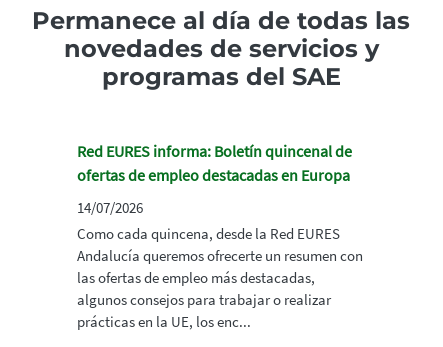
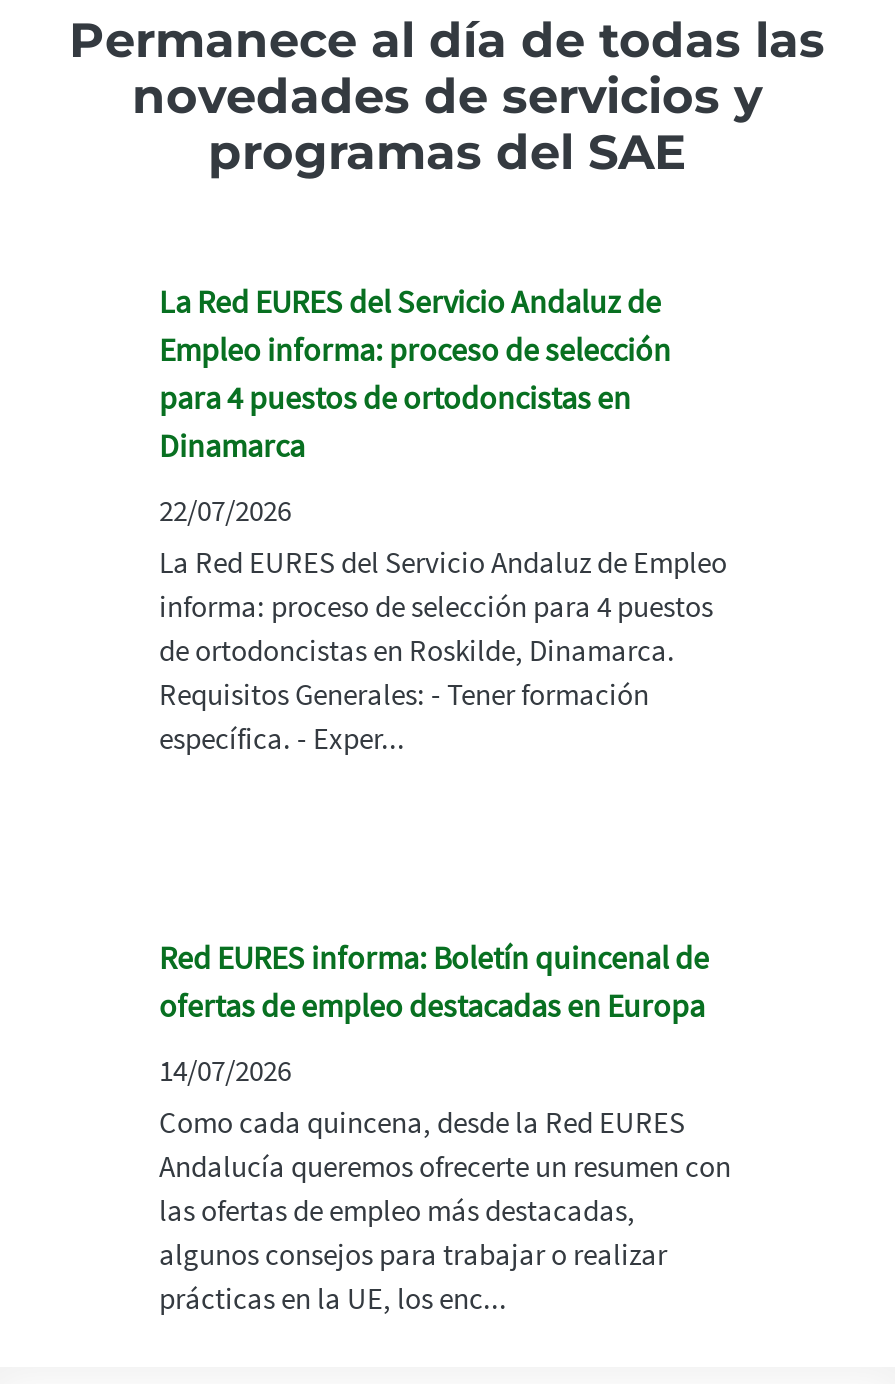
none -> [159,280,727,756] La Red EURES del Servicio Andaluz de | Empleo informa: proceso de selección | para 4 puestos de ortodoncistas en | Dinamarca | 22/07/2026 | La Red EURES del Servicio Andaluz de Empleo | informa: proceso de selección para 4 puestos | de ortodoncistas en Roskilde, Dinamarca. | Requisitos Generales: - Tener formación | específica. - Exper...

